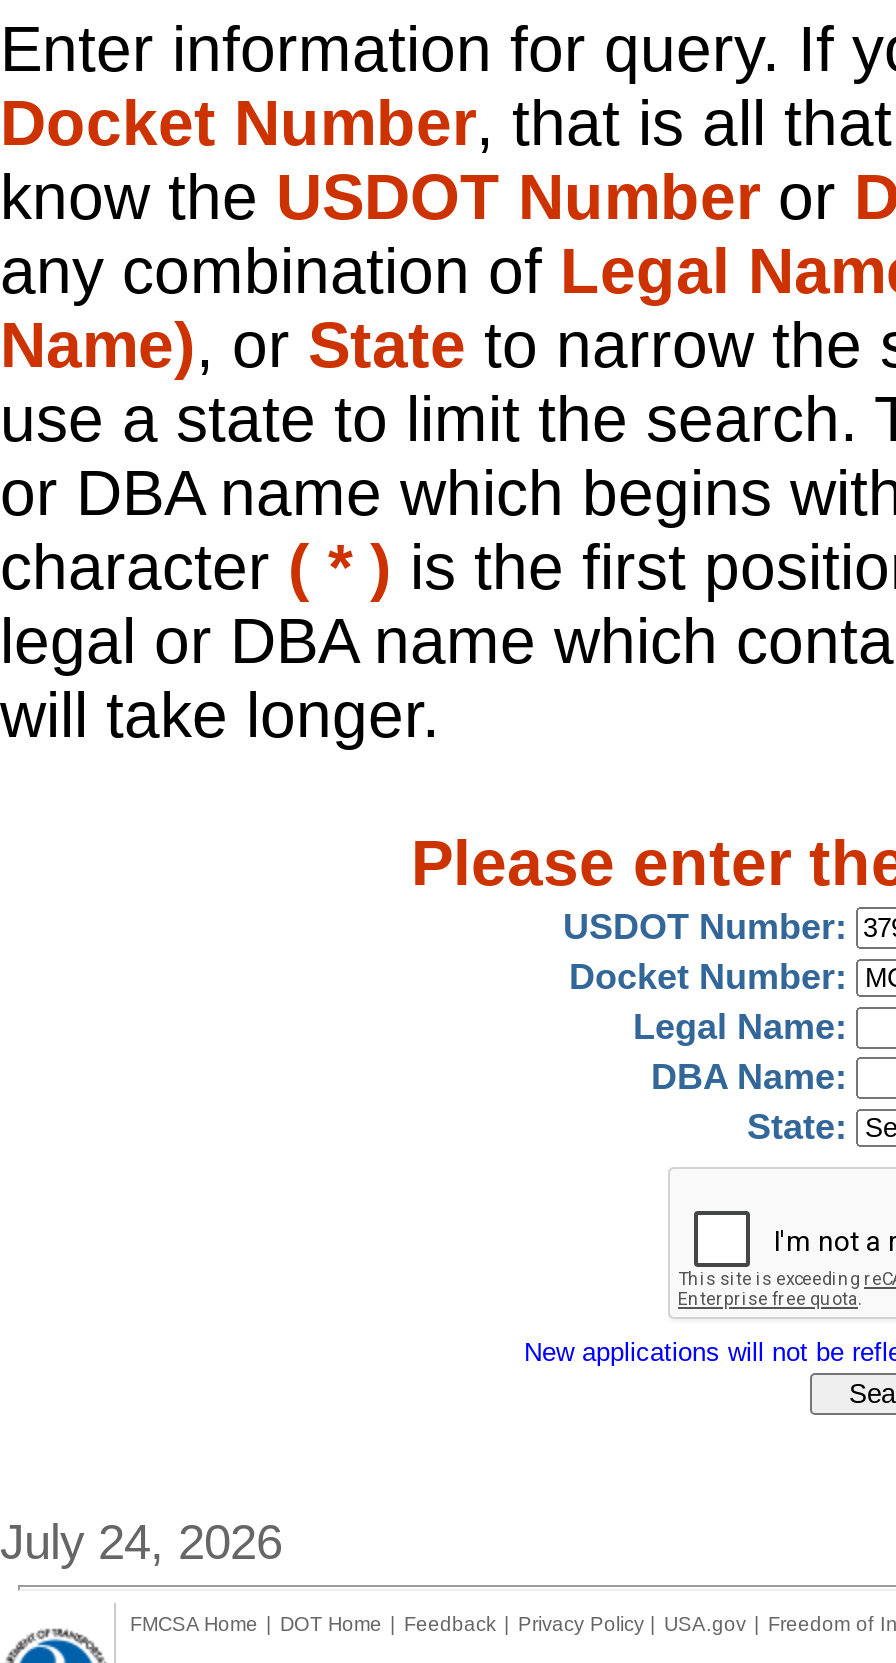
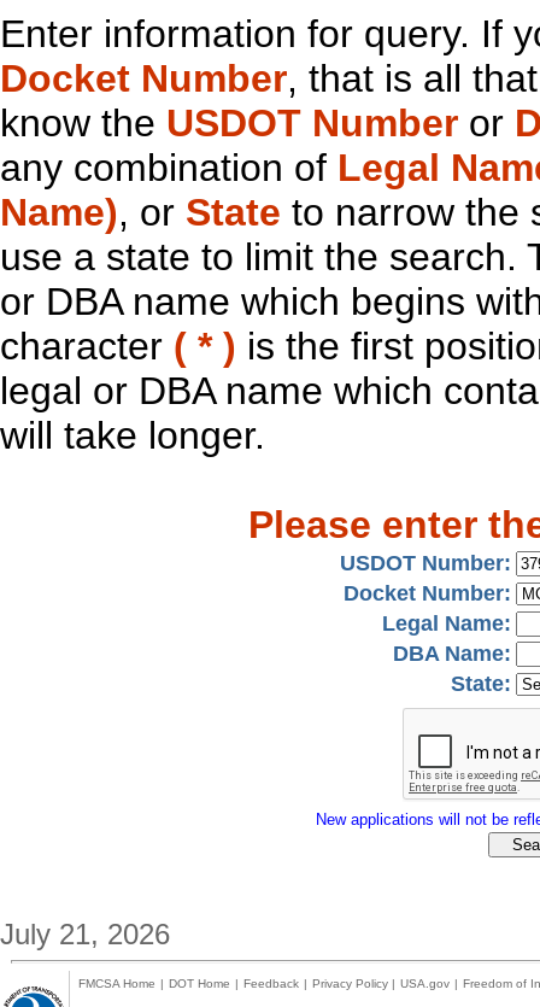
[0,1515,282,1569] July 24, 2026 -> [0,918,170,950] July 21, 2026

